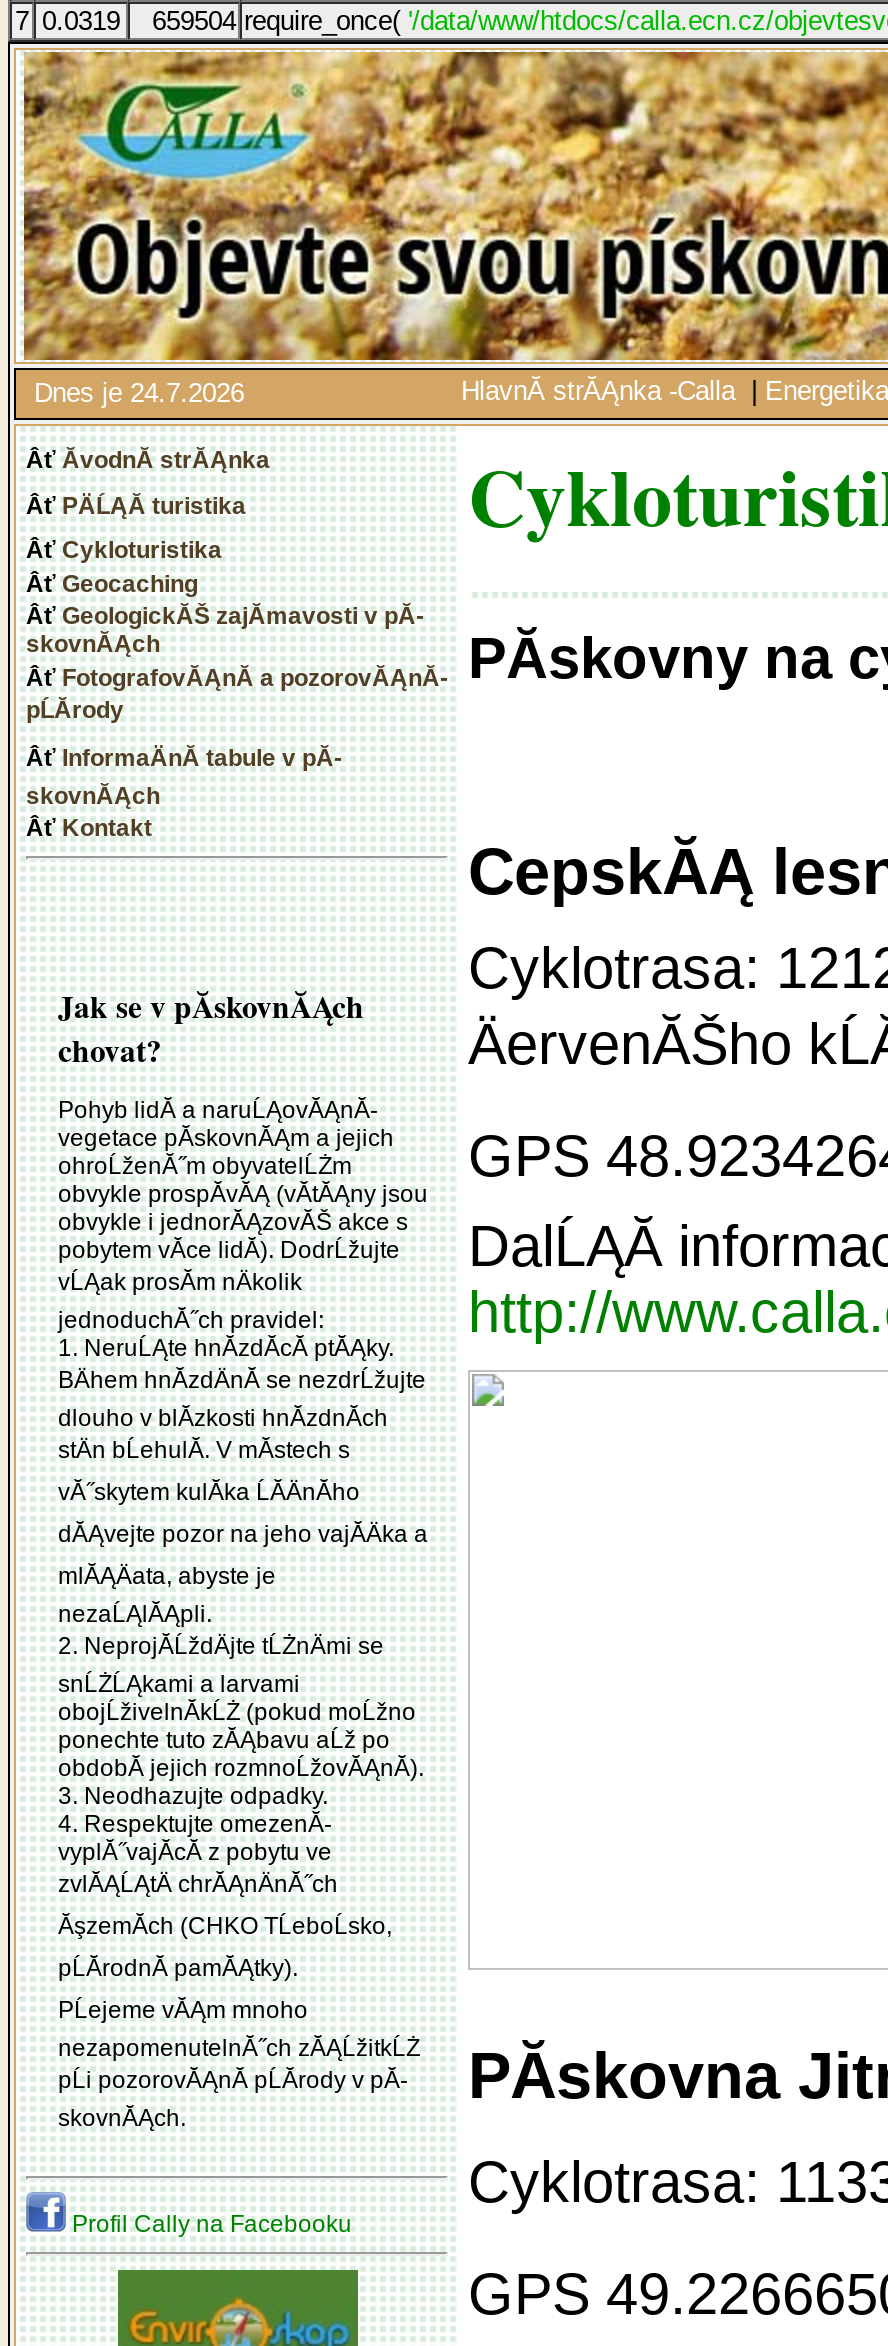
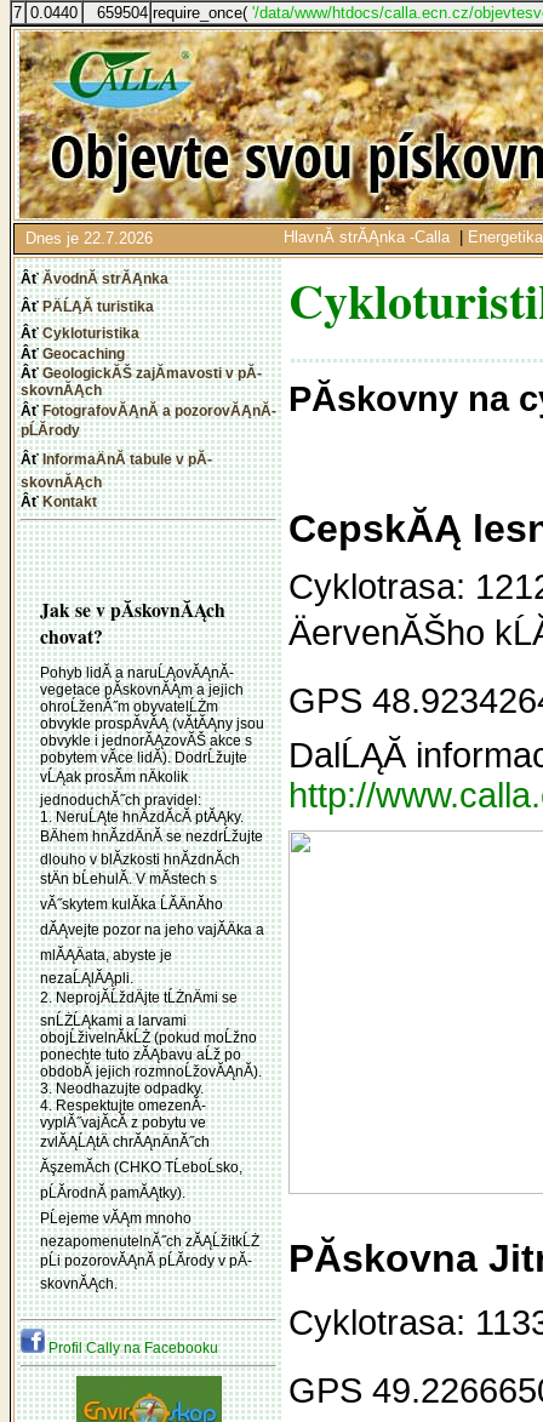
[15,6,120,36] 7 0.0319 -> [14,4,78,22] 7 0.0440
[18,378,244,408] Dnes je 24.7.2026 -> [16,229,153,247] Dnes je 22.7.2026

